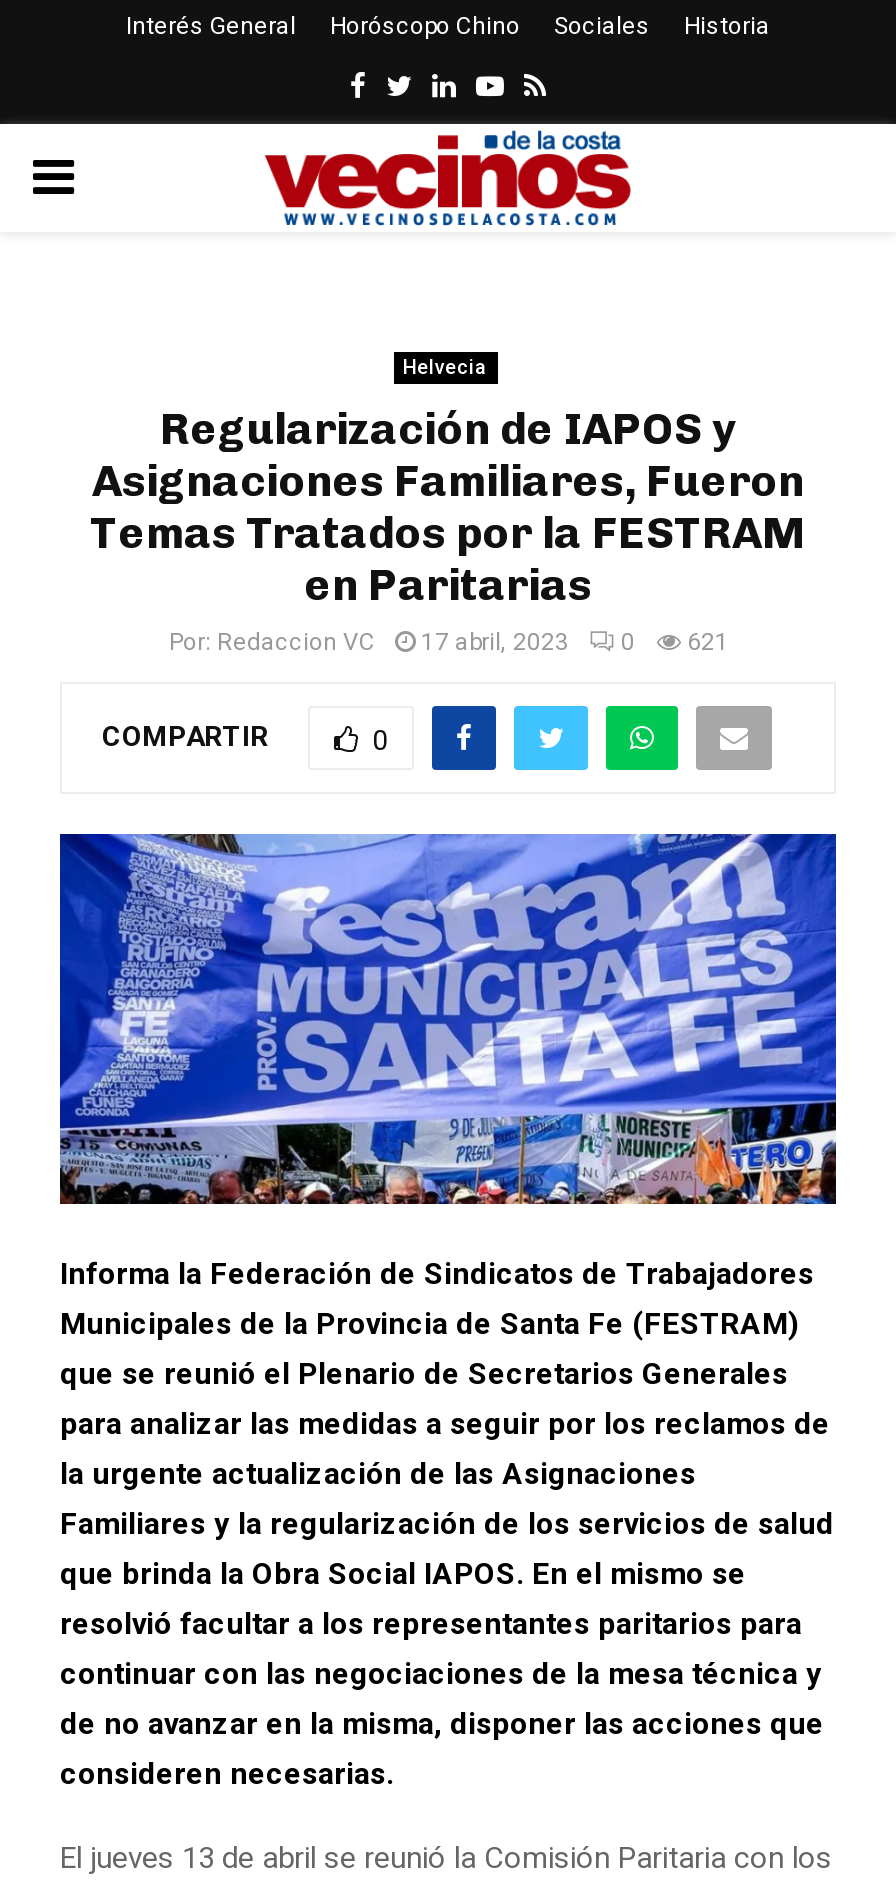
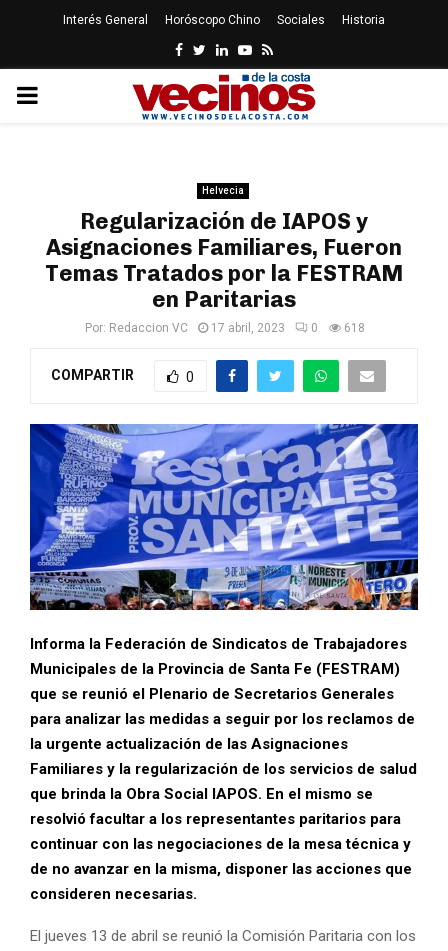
[169,628,729,656] Por: Redaccion VC 17 abril, 2023 0 621 -> [84,321,364,335] Por: Redaccion VC 17 abril, 2023 0 618

